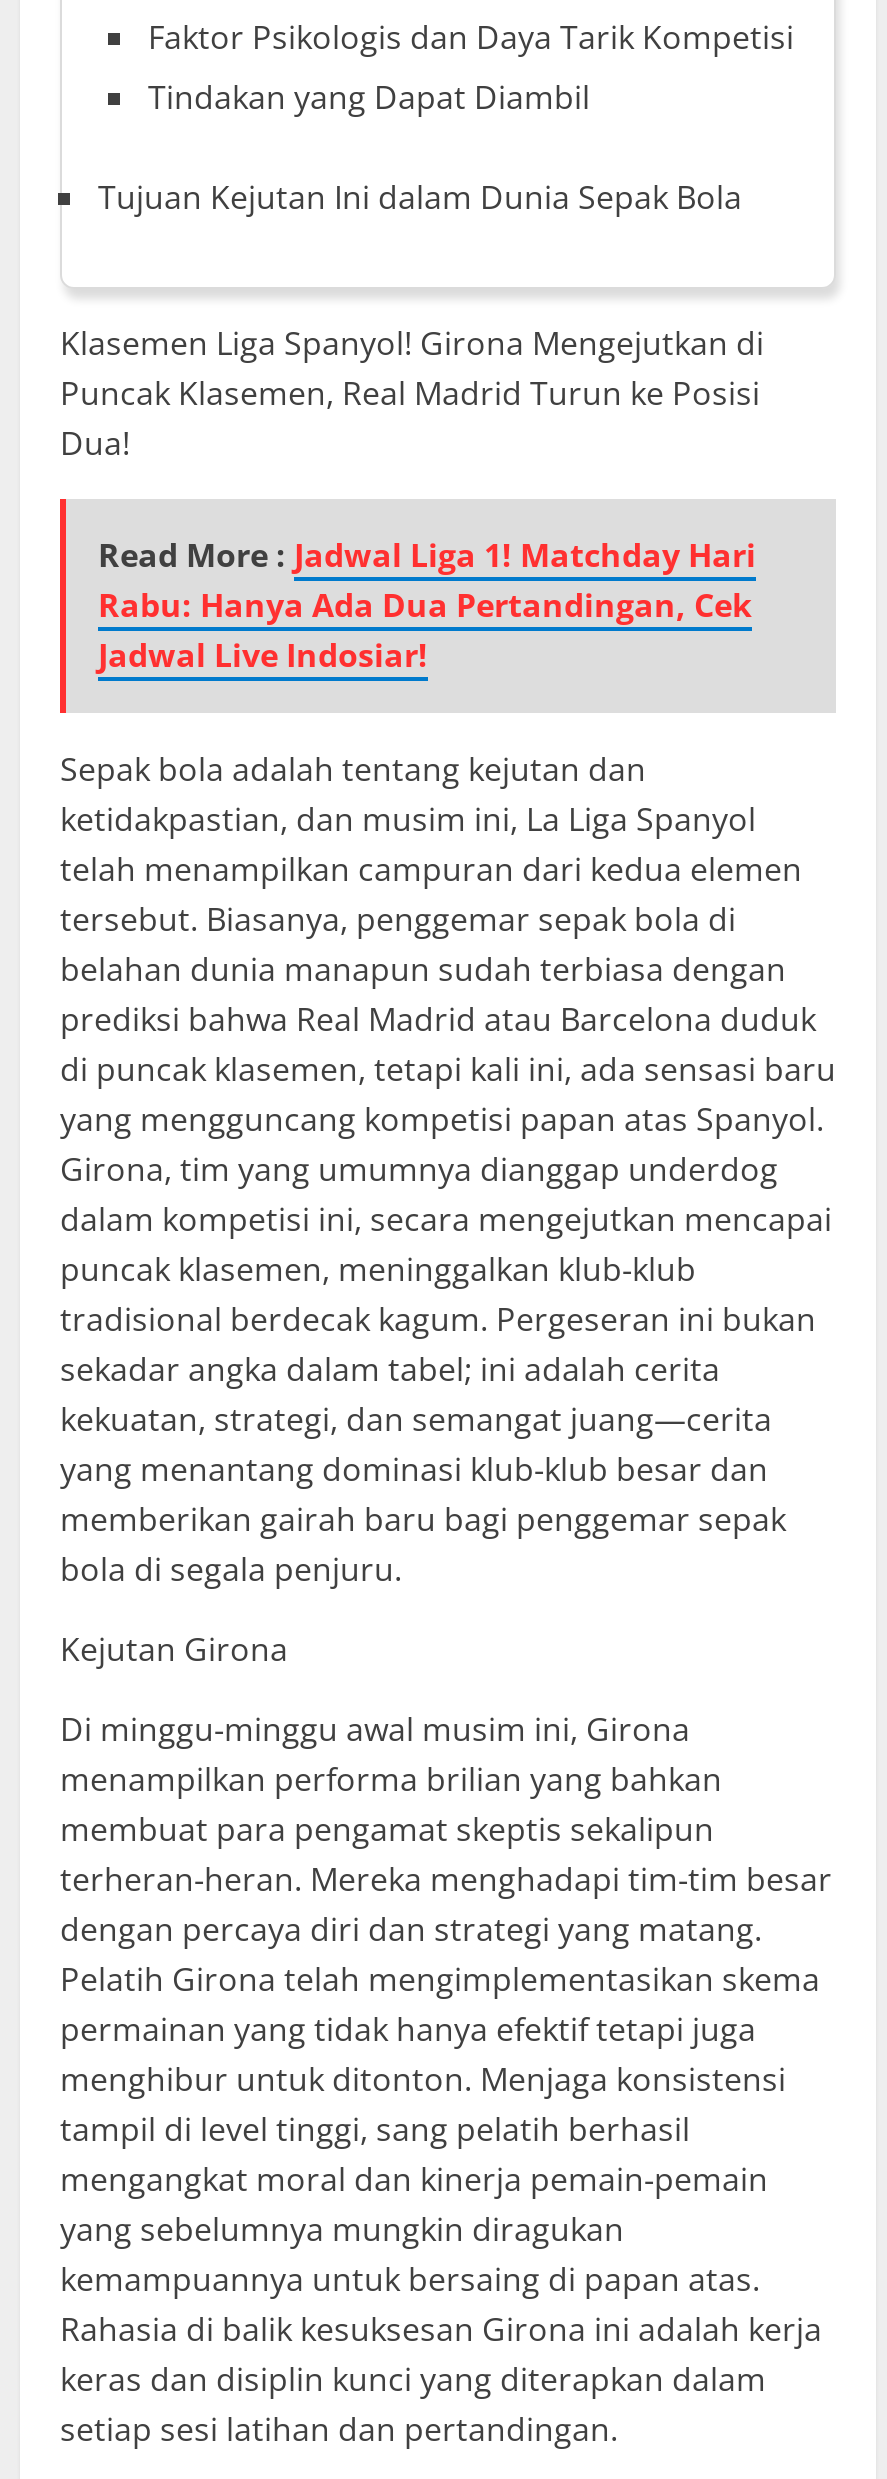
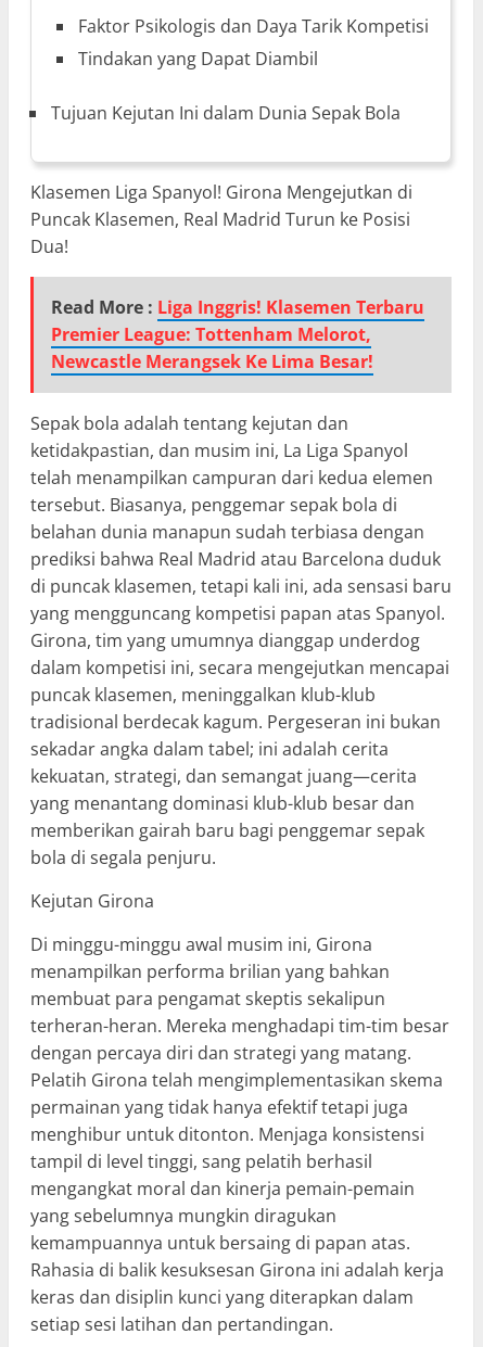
[98,534,756,678] Read More : Jadwal Liga 1! Matchday Hari | Rabu: Hanya Ada Dua Pertandingan, Cek | Jadwal Live Indosiar! -> [51,296,424,374] Read More : Liga Inggris! Klasemen Terbaru | Premier League: Tottenham Melorot, | Newcastle Merangsek Ke Lima Besar!

